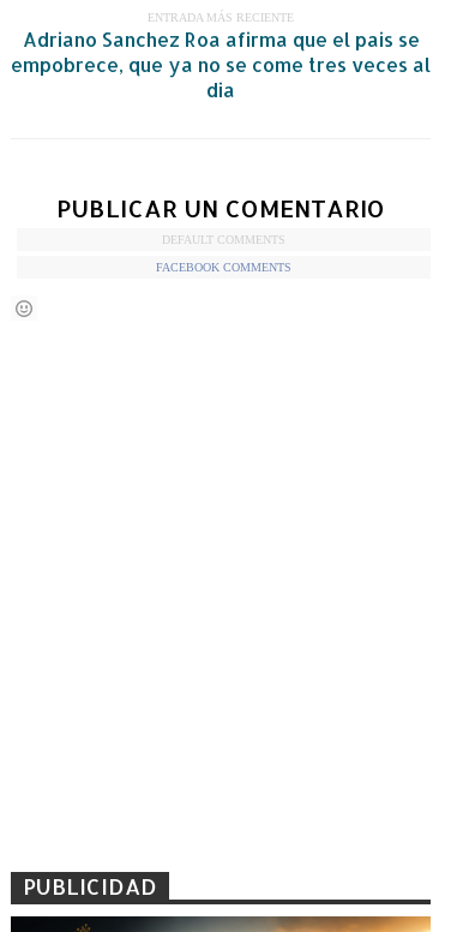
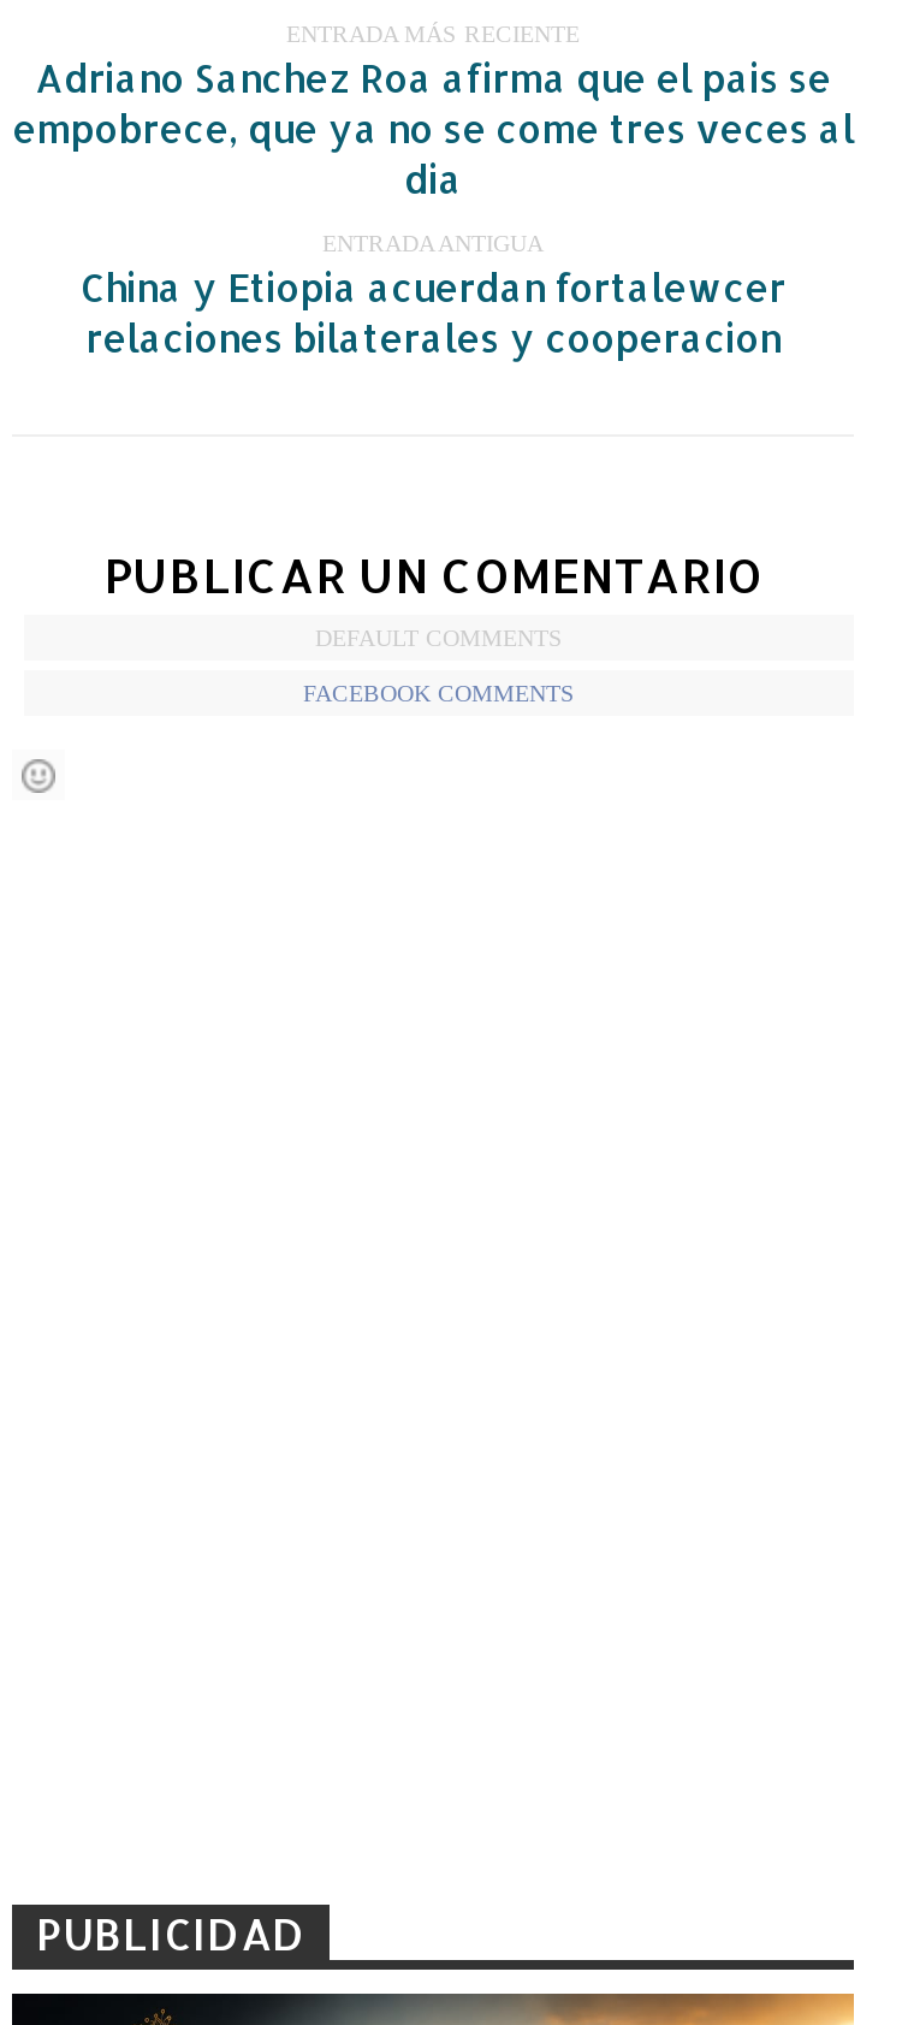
none -> [81,229,785,361] ENTRADA ANTIGUA | China y Etiopia acuerdan fortalewcer | relaciones bilaterales y cooperacion

